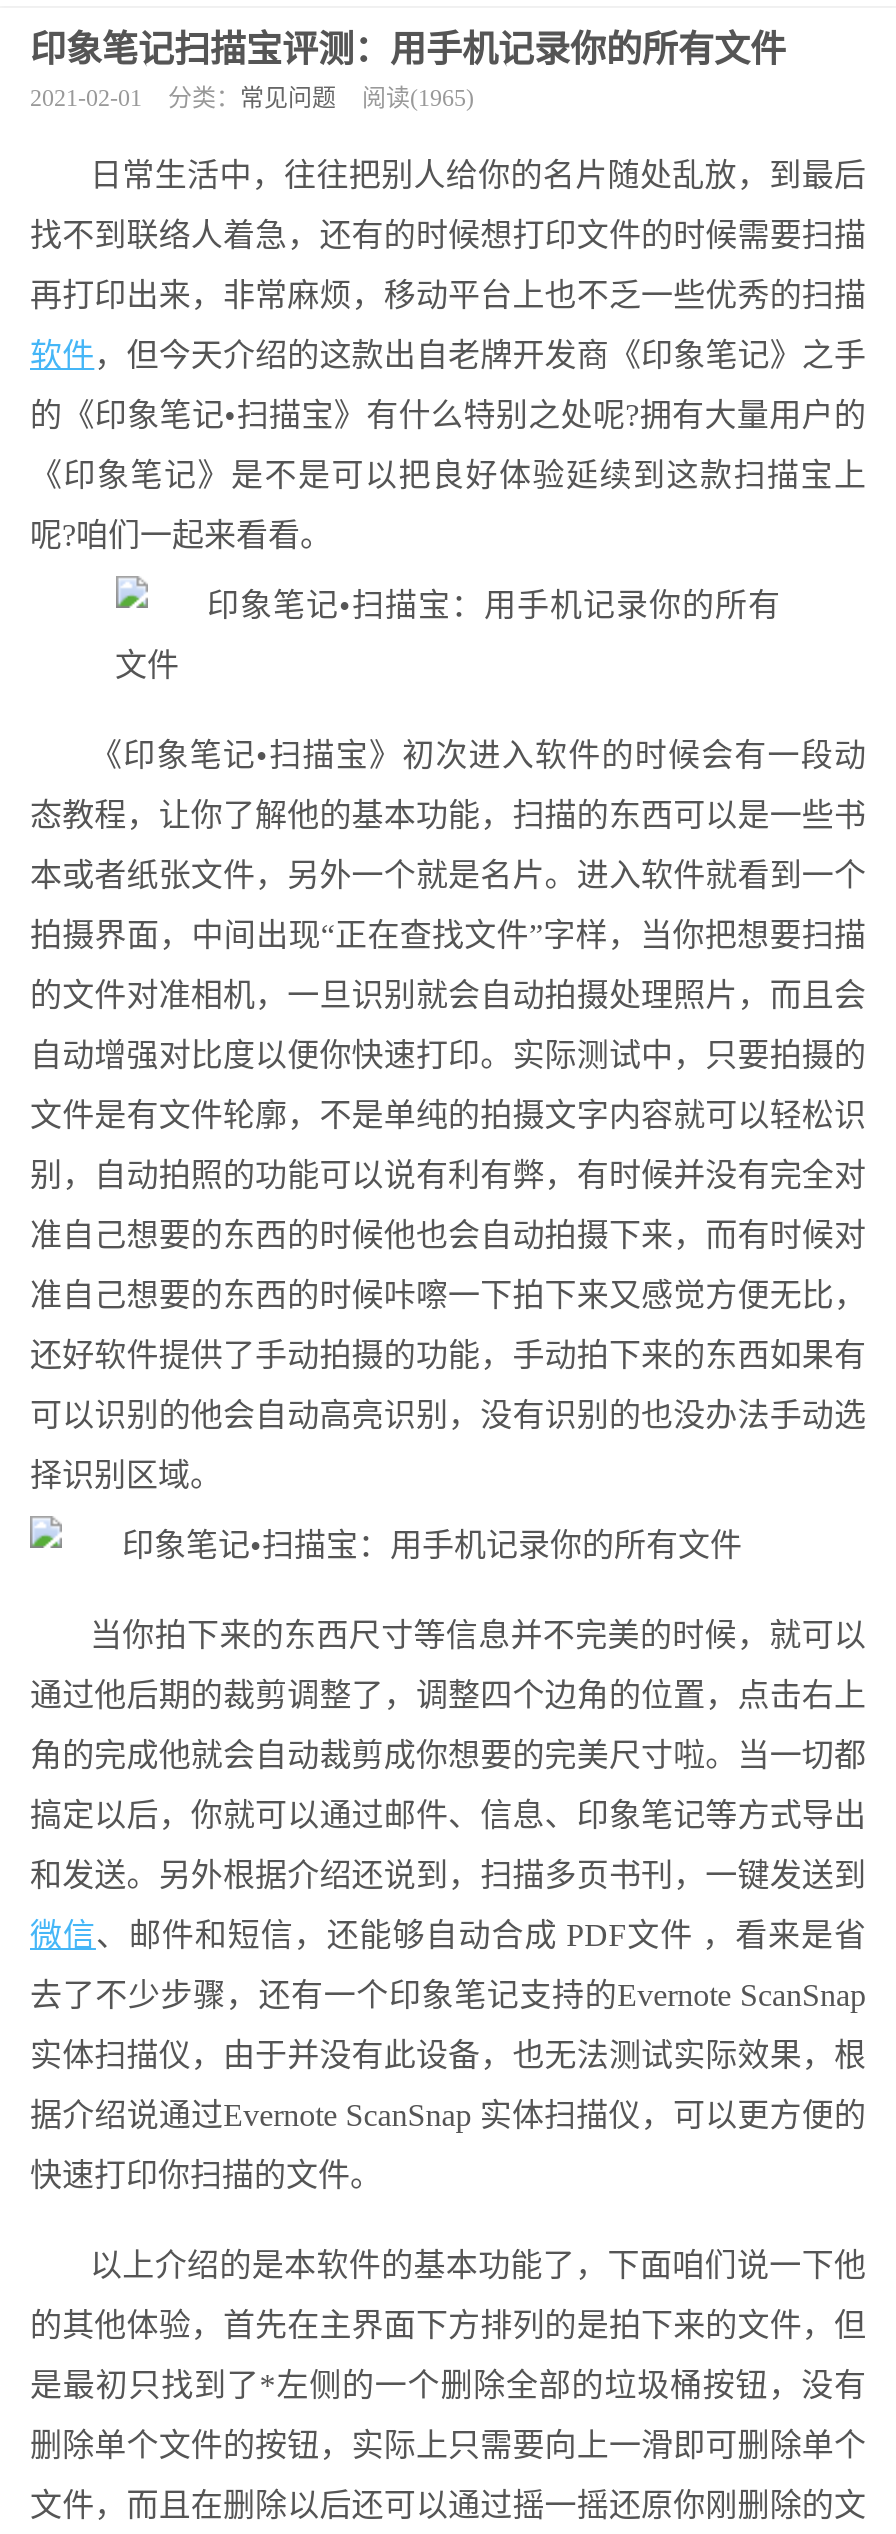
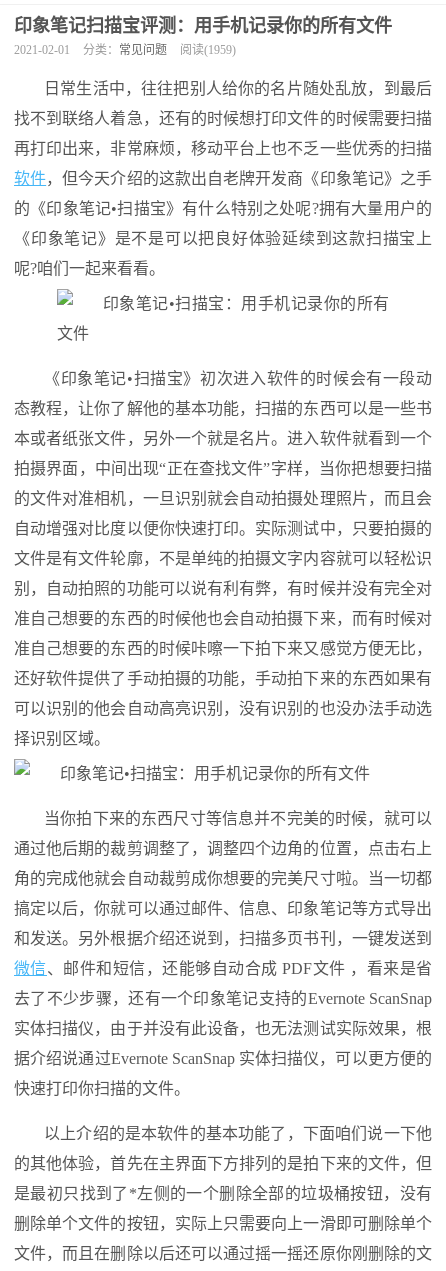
[30,84,474,112] 2021-02-01 分类：常见问题 阅读(1965) -> [14,43,236,57] 2021-02-01 分类：常见问题 阅读(1959)

